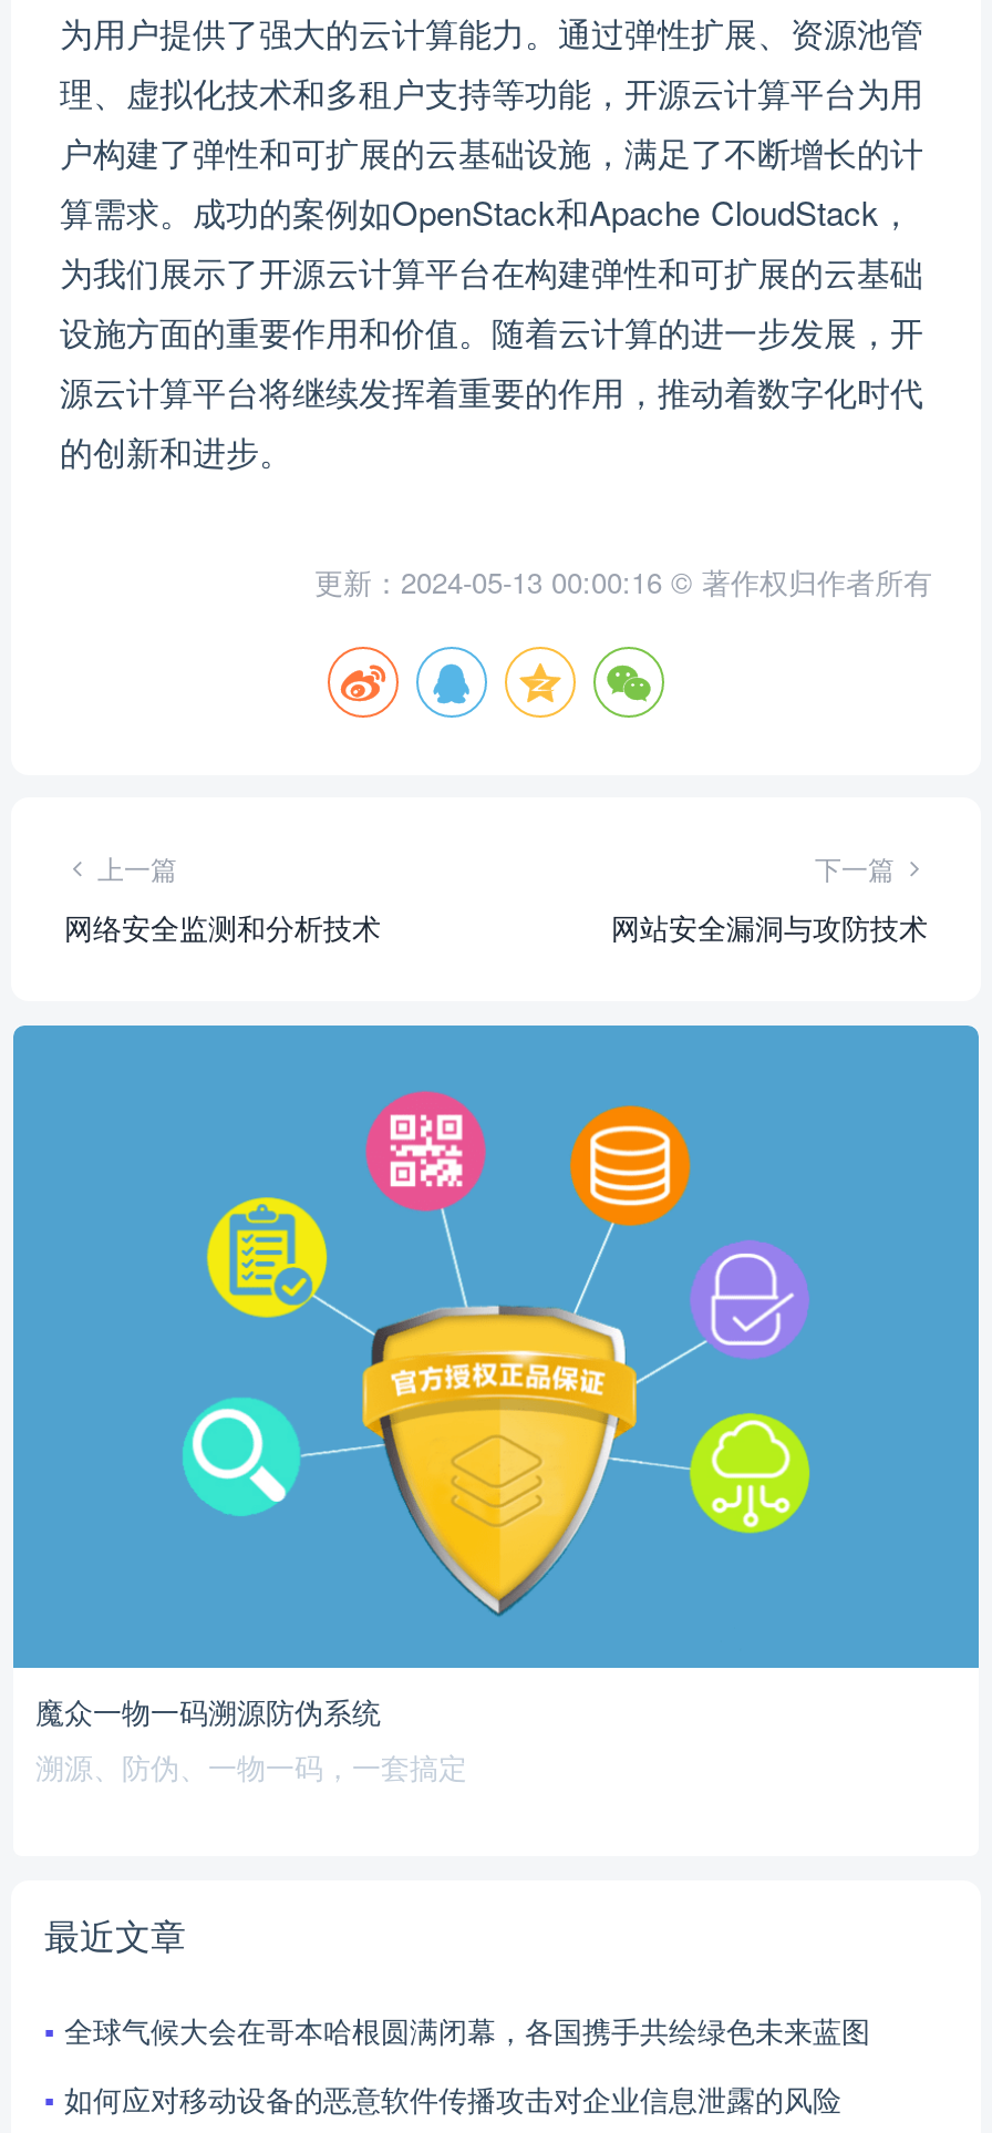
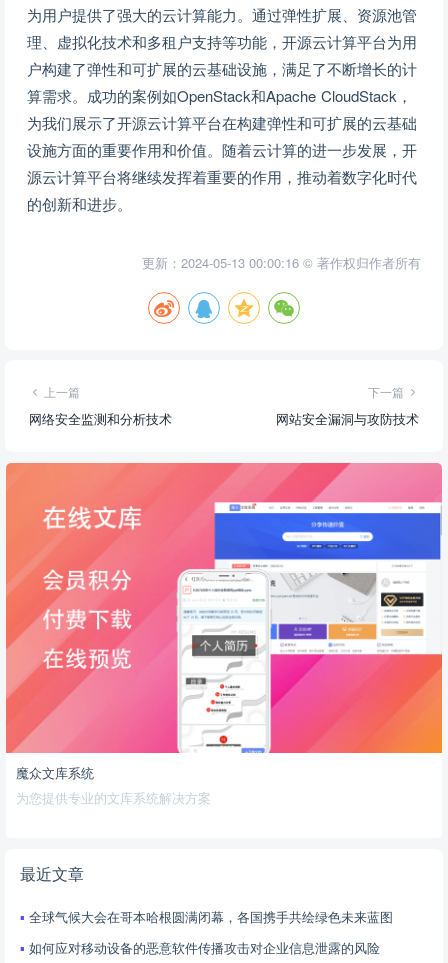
[11,1023,981,1788] [image] | 魔众一物一码溯源防伪系统 | 溯源、防伪、一物一码，一套搞定 -> [5,462,443,807] [image] | 魔众文库系统 | 为您提供专业的文库系统解决方案

